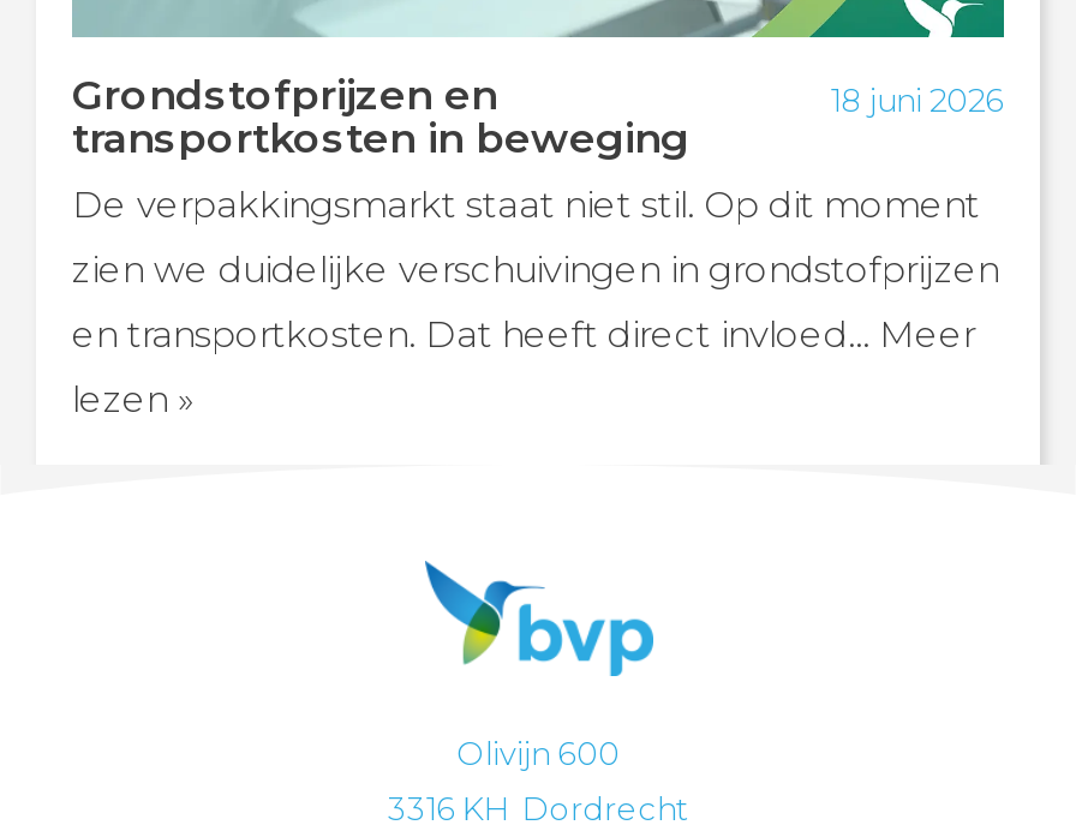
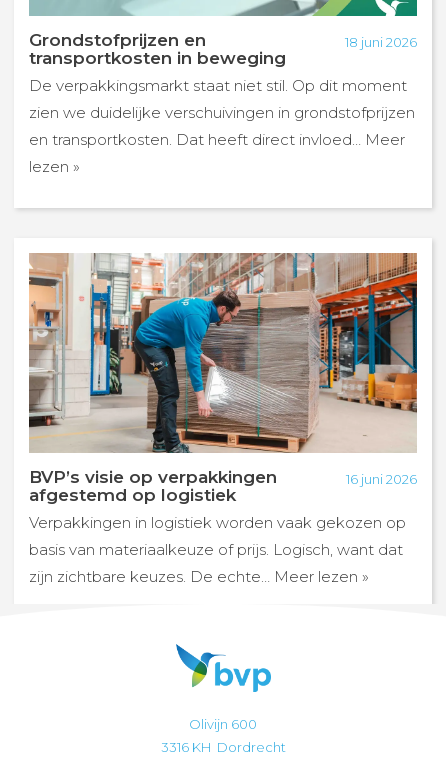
none -> [28,235,418,586] [image] | 16 juni 2026 | BVP’s visie op verpakkingen | afgestemd op logistiek | Verpakkingen in logistiek worden vaak gekozen op | basis van materiaalkeuze of prijs. Logisch, want dat | zijn zichtbare keuzes. De echte… Meer lezen »

